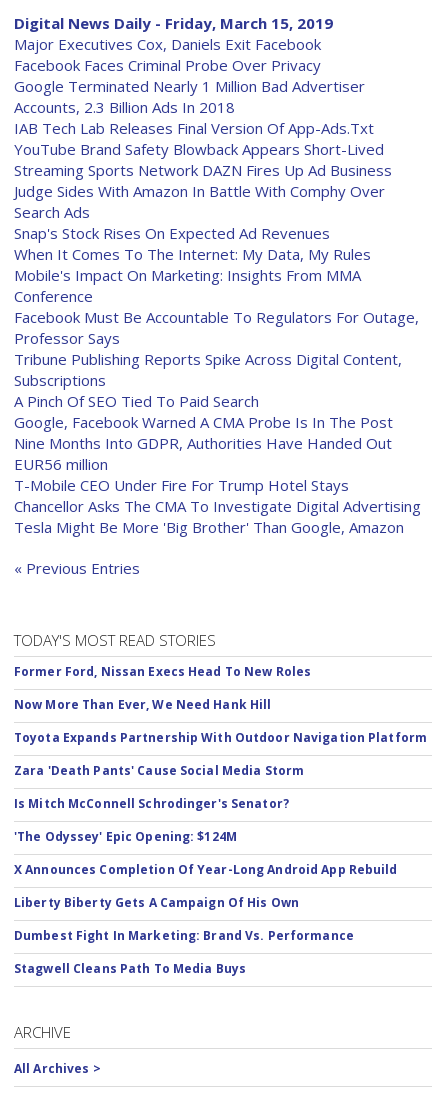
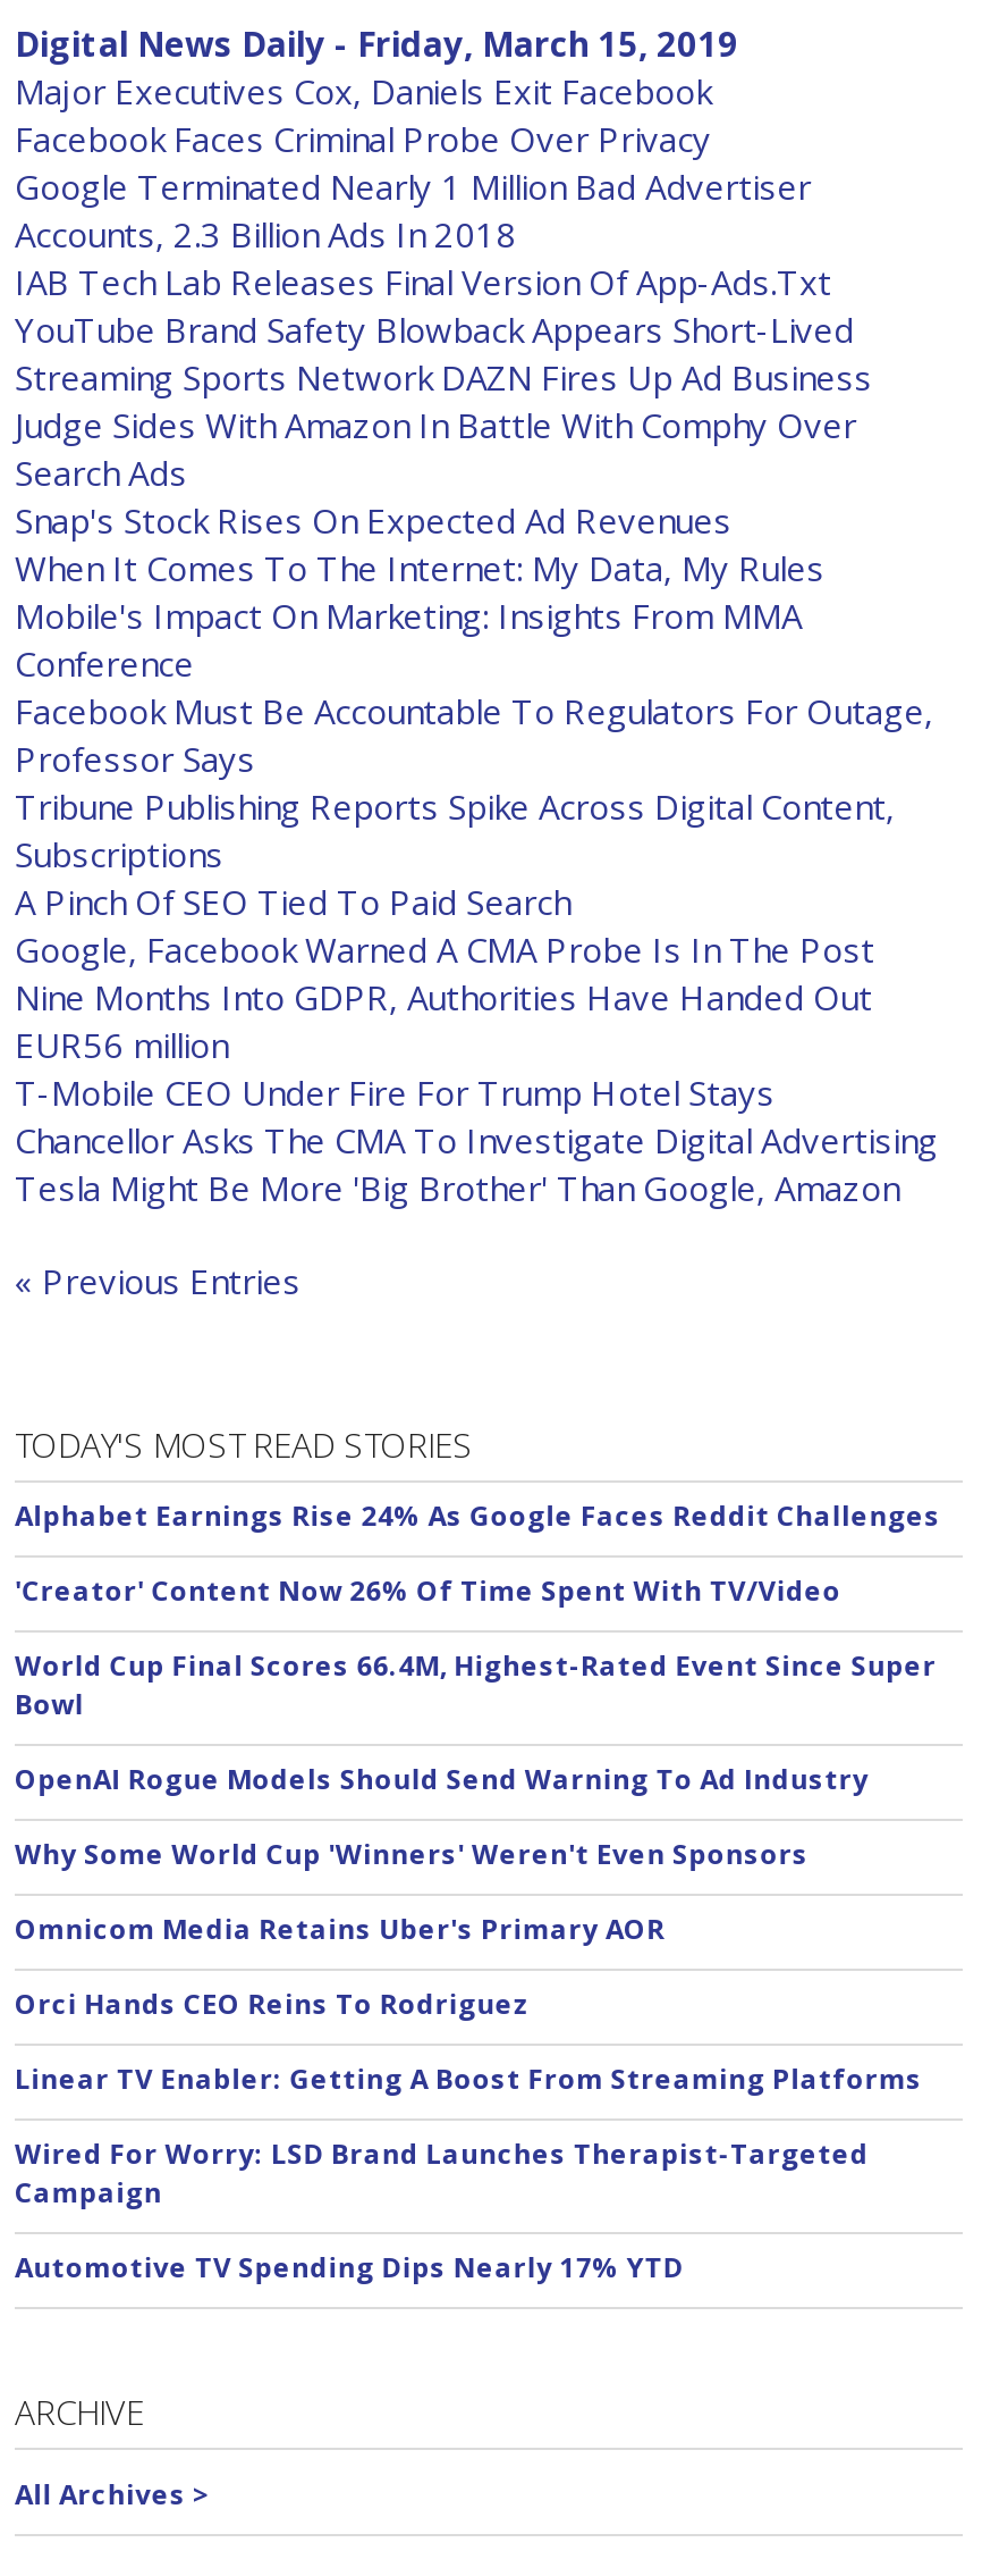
[14,663,311,680] Former Ford, Nissan Execs Head To New Roles -> [15,1496,940,1535] Alphabet Earnings Rise 24% As Google Faces Reddit Challenges
[14,696,271,713] Now More Than Ever, We Need Hank Hill -> [15,1571,841,1610] 'Creator' Content Now 26% Of Time Spent With TV/Video
[14,729,427,746] Toyota Expands Partnership With Outdoor Navigation Platform -> [15,1646,936,1723] World Cup Final Scores 66.4M, Highest-Rated Event Since Super | Bowl
[14,762,304,779] Zara 'Death Pants' Cause Social Media Storm -> [15,1760,869,1798] OpenAI Rogue Models Should Send Warning To Ad Industry
[14,795,289,812] Is Mitch McConnell Schrodinger's Senator? -> [15,1835,809,1873] Why Some World Cup 'Winners' Weren't Even Sponsors
[14,828,237,845] 'The Odyssey' Epic Opening: $124M -> [15,1910,665,1948] Omnicom Media Retains Uber's Primary AOR
[14,861,398,878] X Announces Completion Of Year-Long Android App Rebuild -> [15,1985,530,2023] Orci Hands CEO Reins To Rodriguez
[14,894,299,911] Liberty Biberty Gets A Campaign Of His Own -> [15,2059,922,2098] Linear TV Enabler: Getting A Boost From Streaming Platforms
[14,927,354,944] Dumbest Fight In Marketing: Brand Vs. Performance -> [15,2134,869,2212] Wired For Worry: LSD Brand Launches Therapist-Targeted | Campaign
[14,960,246,977] Stagwell Cleans Path To Media Buys -> [15,2248,684,2286] Automotive TV Spending Dips Nearly 17% YTD

